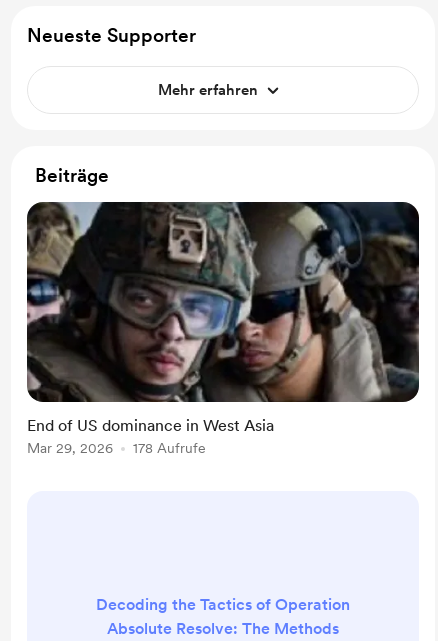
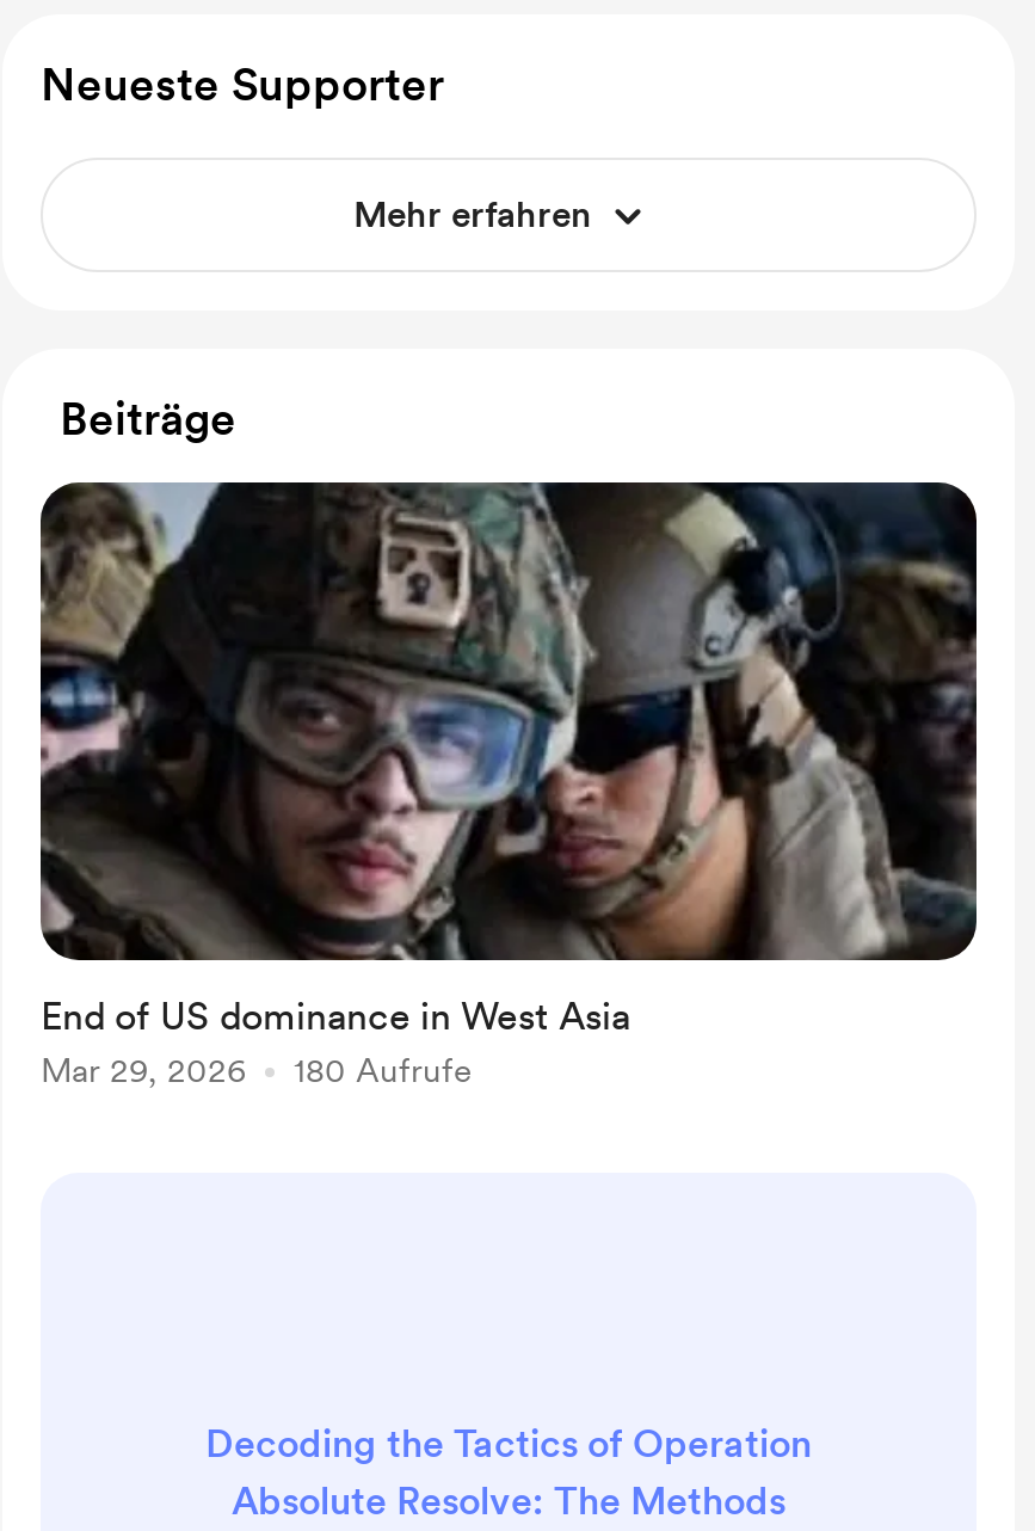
[27,440,206,456] Mar 29, 2026 178 Aufrufe -> [41,1051,473,1089] Mar 29, 2026 180 Aufrufe

